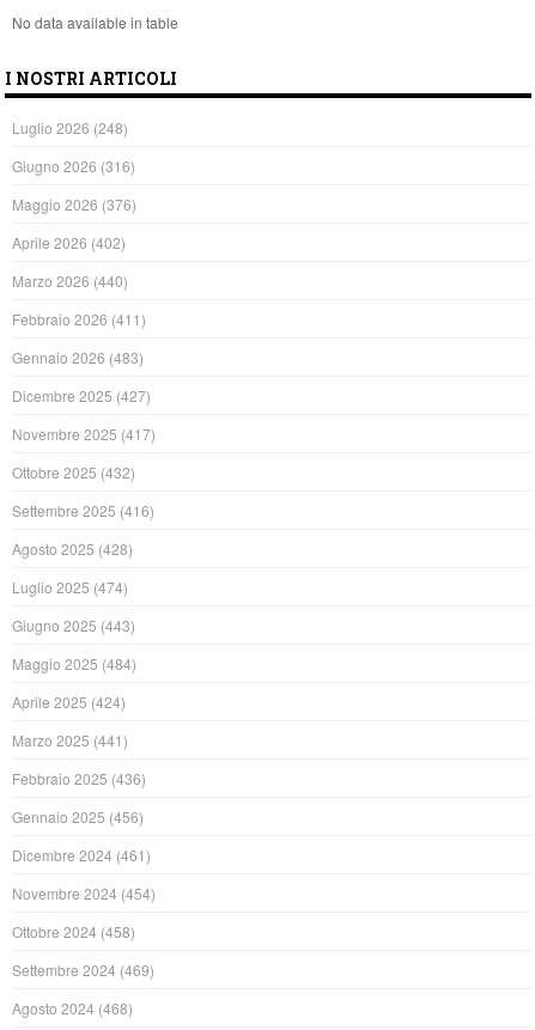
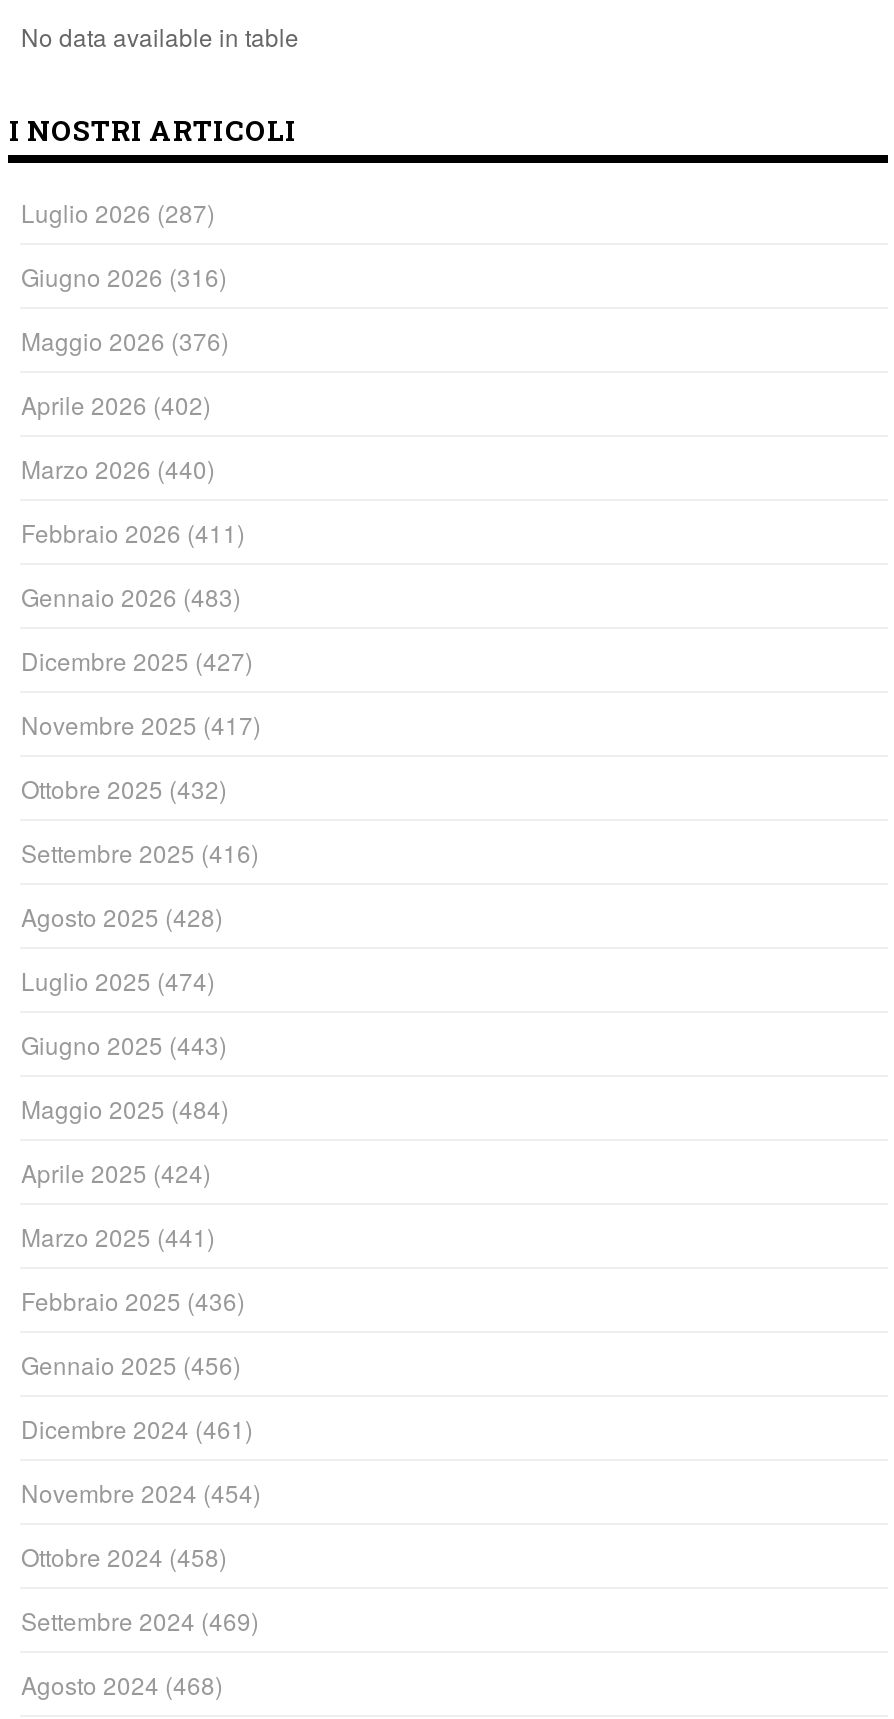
[13,117,129,137] Luglio 2026 (248) -> [21,194,215,228] Luglio 2026 (287)

